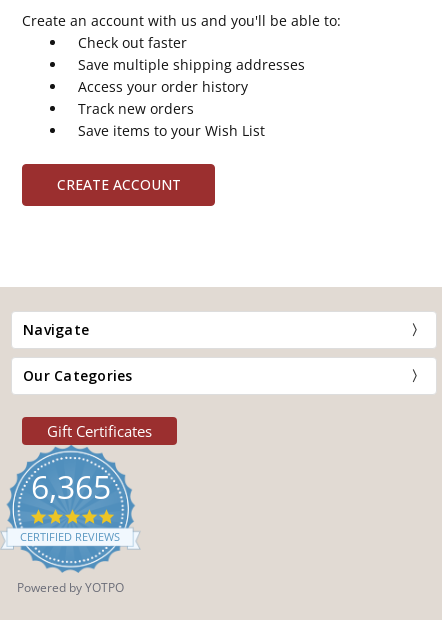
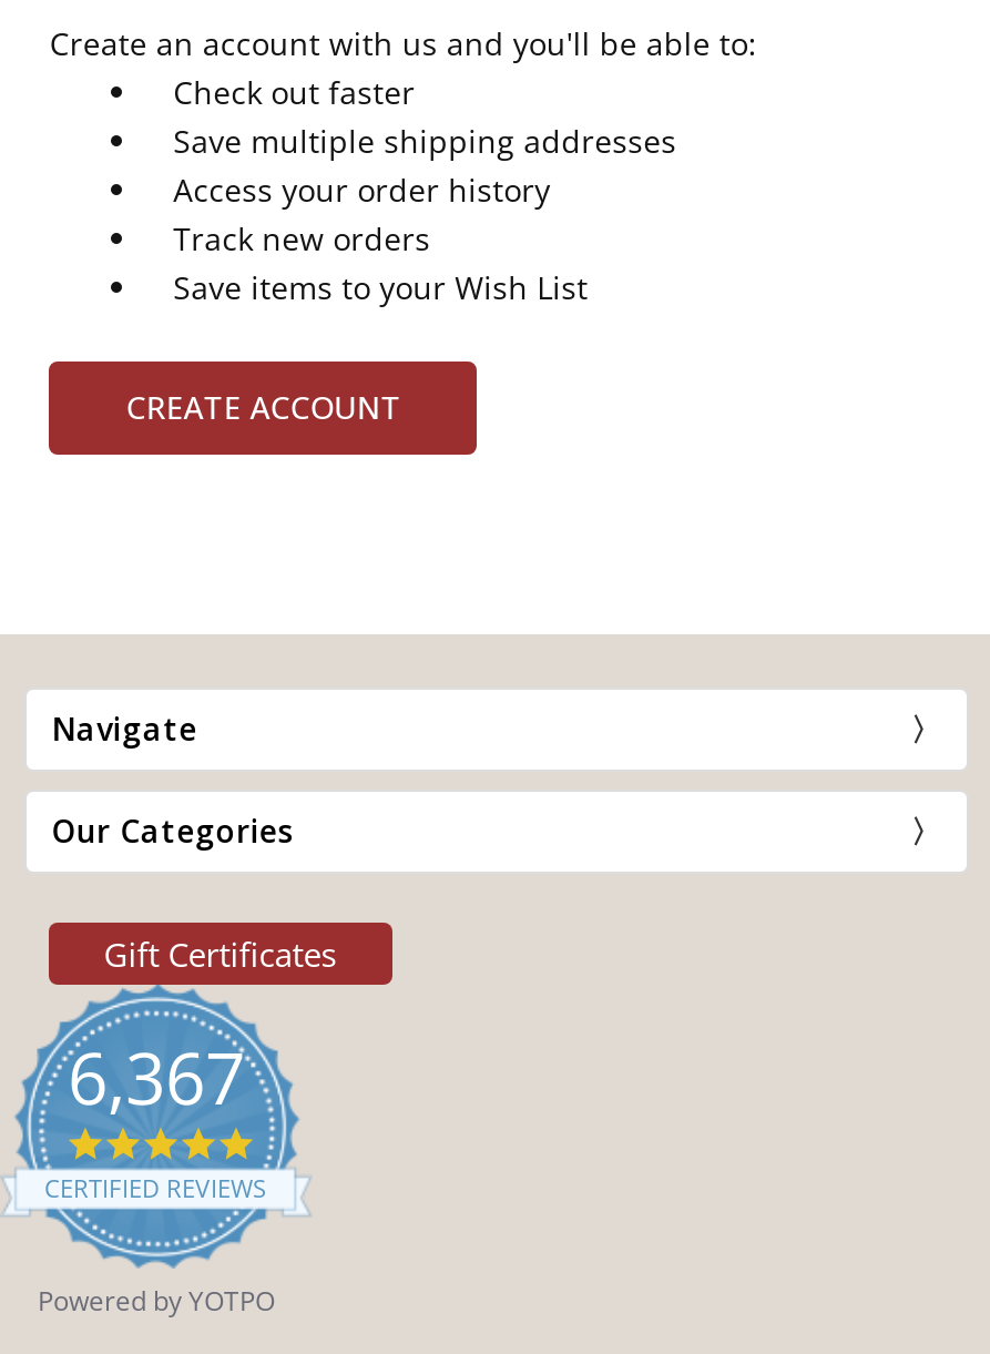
[30,465,110,508] 6,365 -> [68,1028,245,1124] 6,367

